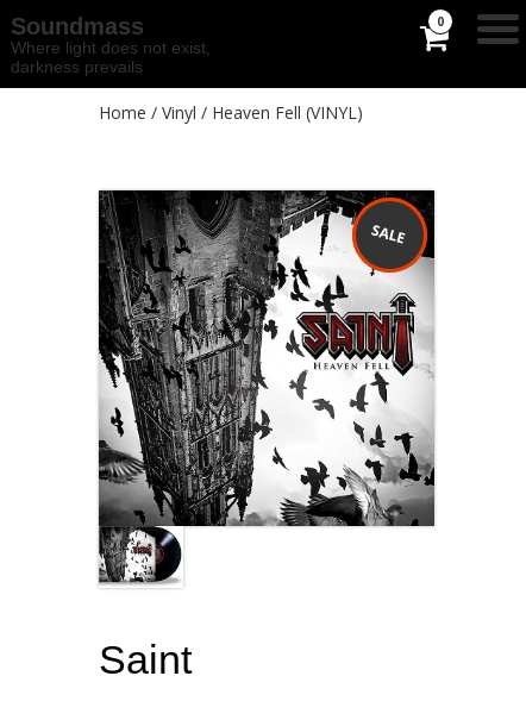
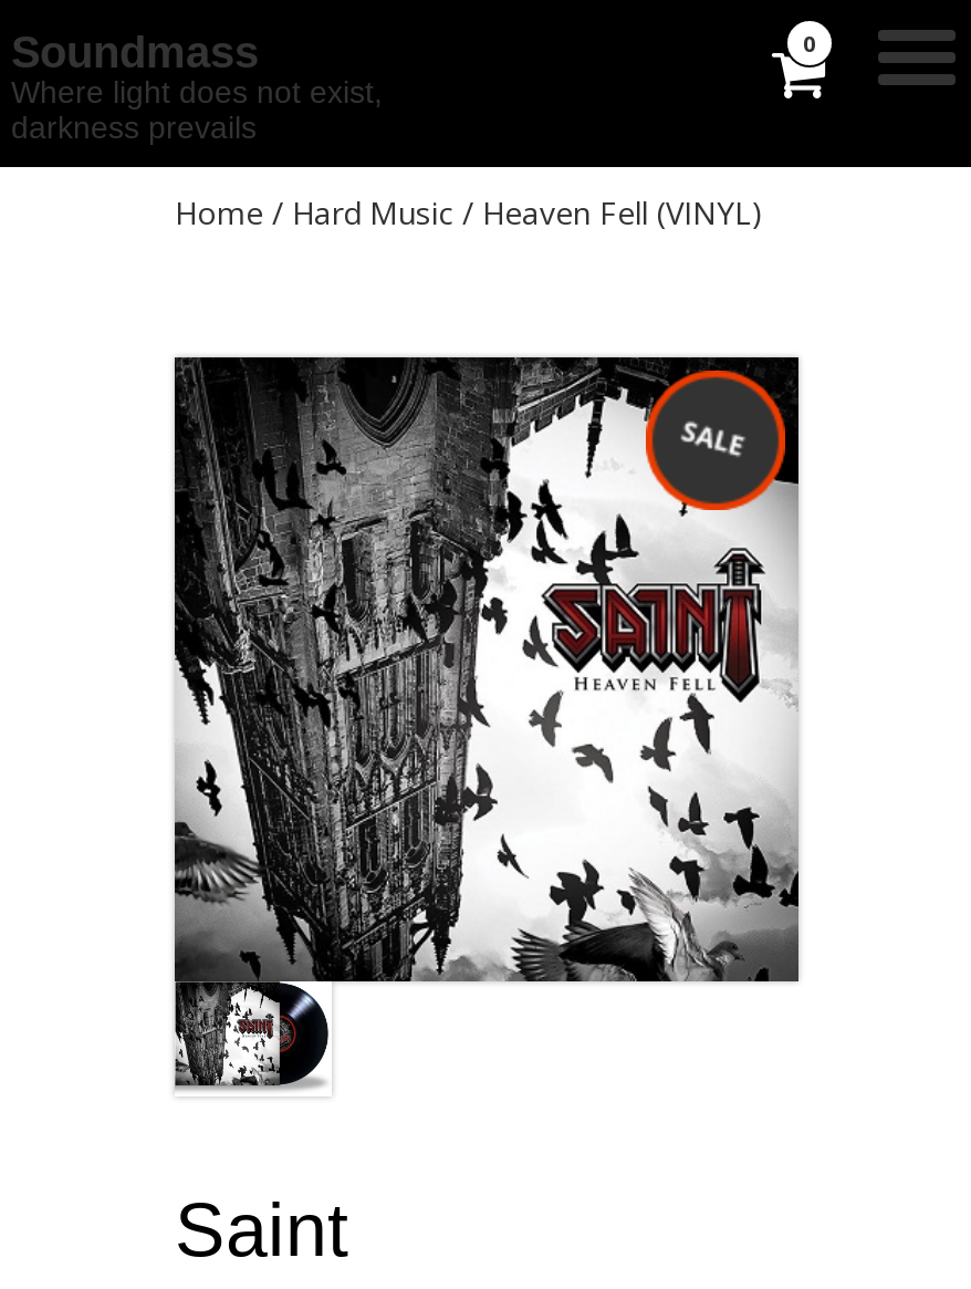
[99,101,363,124] Home / Vinyl / Heaven Fell (VINYL) -> [175,191,763,233] Home / Hard Music / Heaven Fell (VINYL)

